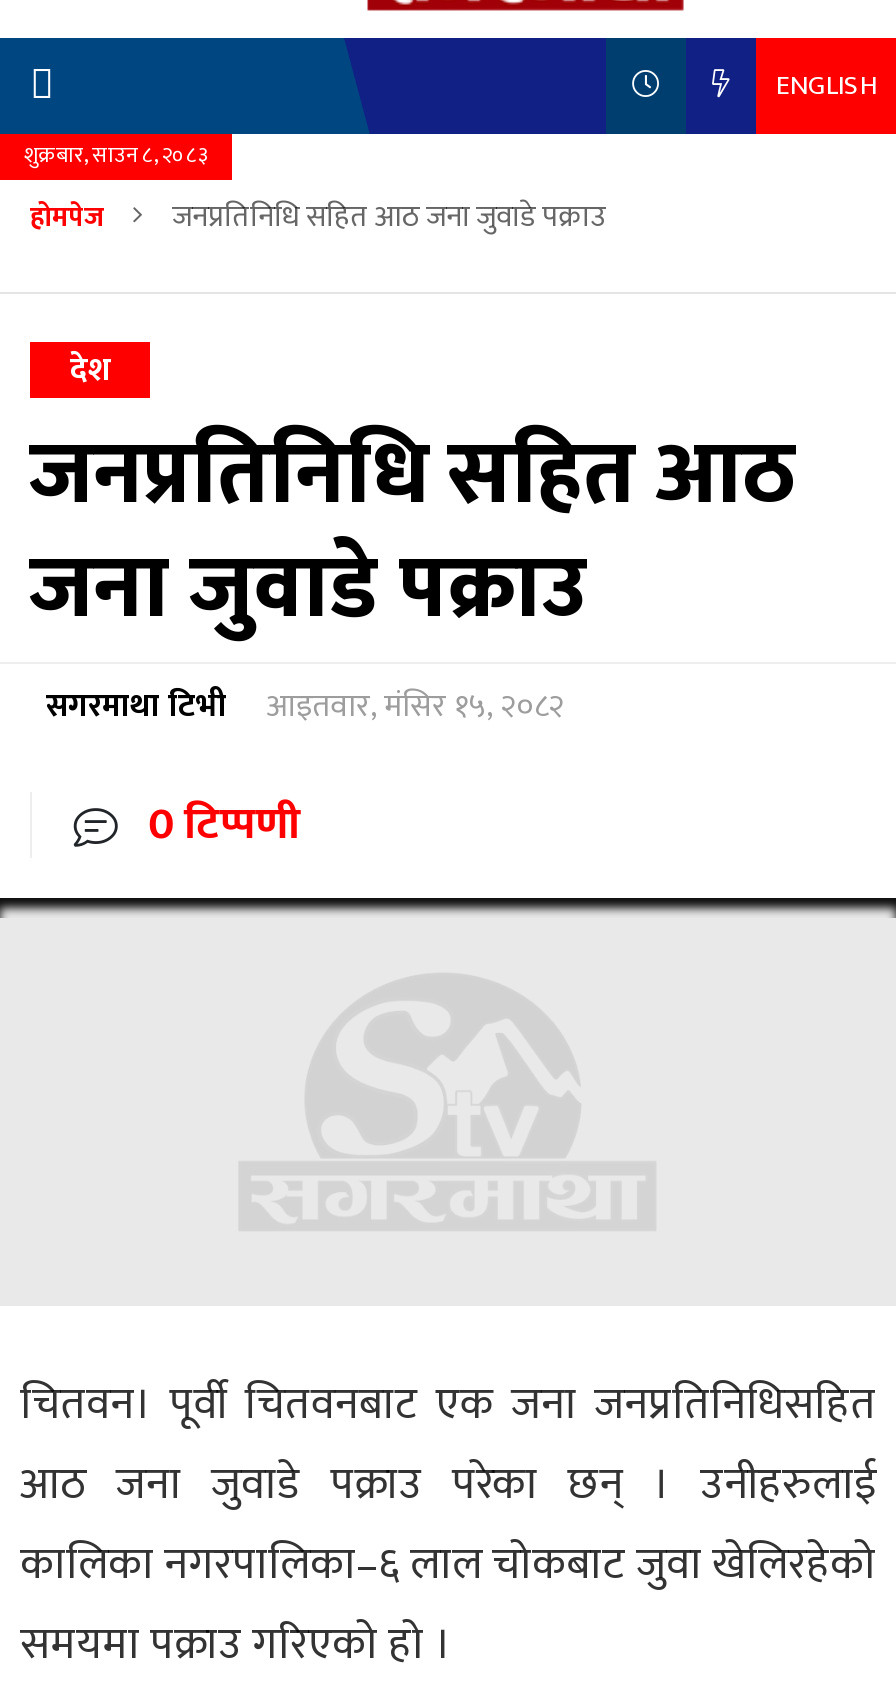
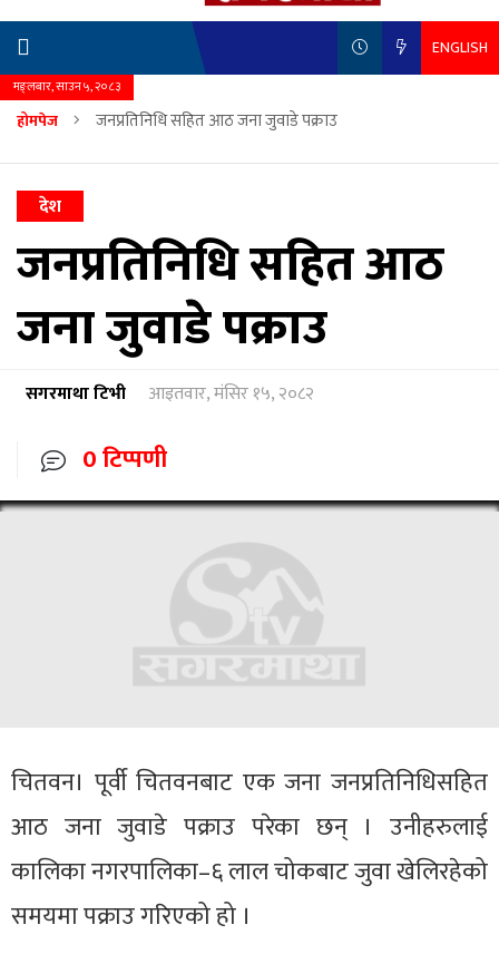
[24,138,208,174] शुक्रबार, साउन ८, २०८३ -> [13,77,120,97] मङ्लबार, साउन ५, २०८३

